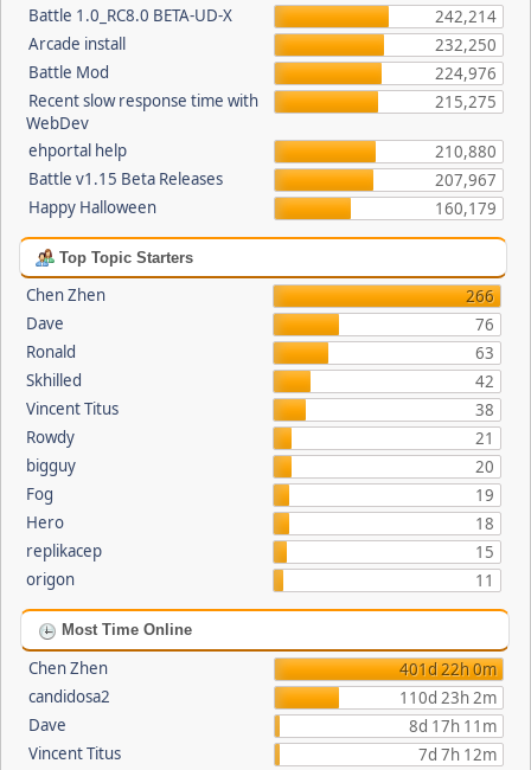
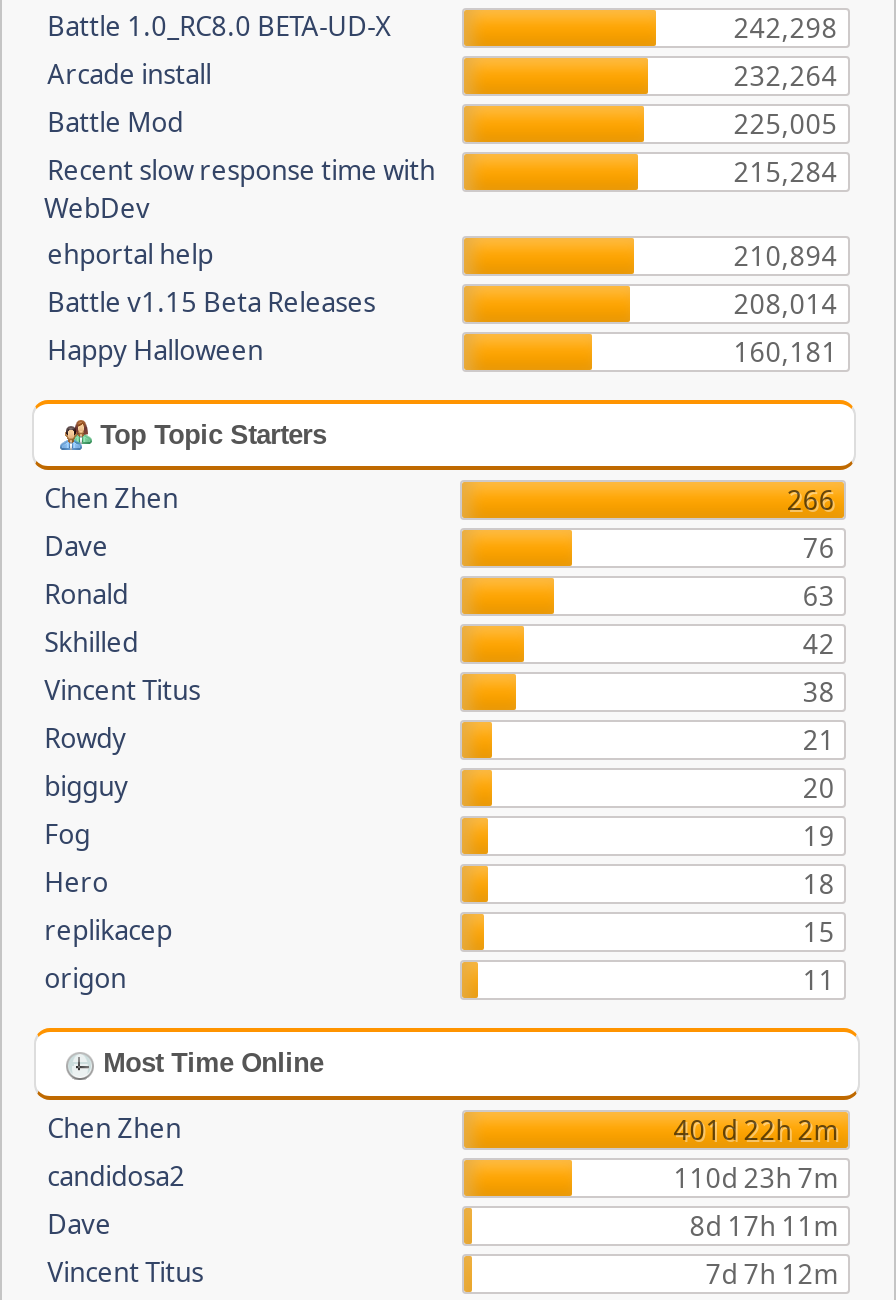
[435,6,496,27] 242,214 -> [733,10,837,46] 242,298
[435,34,496,55] 232,250 -> [733,58,837,94] 232,264
[435,63,496,84] 224,976 -> [733,106,837,142] 225,005
[435,91,496,112] 215,275 -> [733,154,837,190] 215,284
[435,141,496,162] 210,880 -> [733,238,837,274] 210,894
[435,169,496,190] 207,967 -> [733,286,837,322] 208,014
[435,198,496,219] 160,179 -> [733,334,837,370] 160,181
[399,659,496,680] 401d 22h 0m -> [673,1112,837,1148] 401d 22h 2m
[399,687,496,708] 110d 23h 2m -> [673,1160,837,1196] 110d 23h 7m

